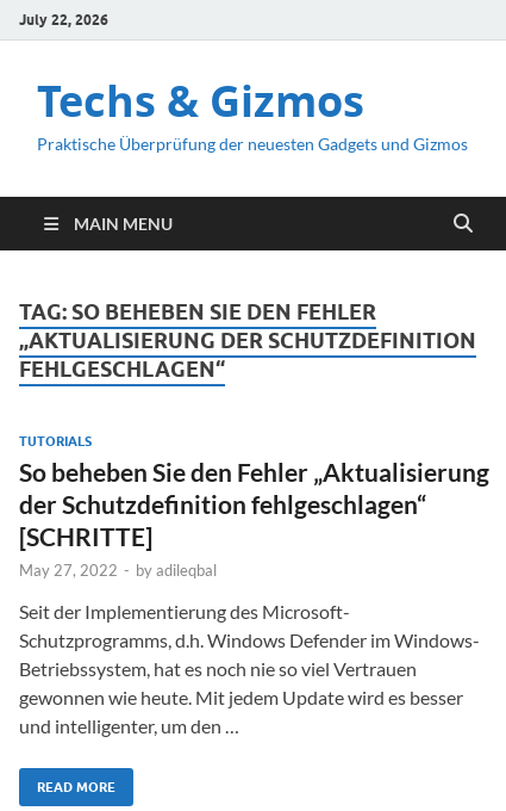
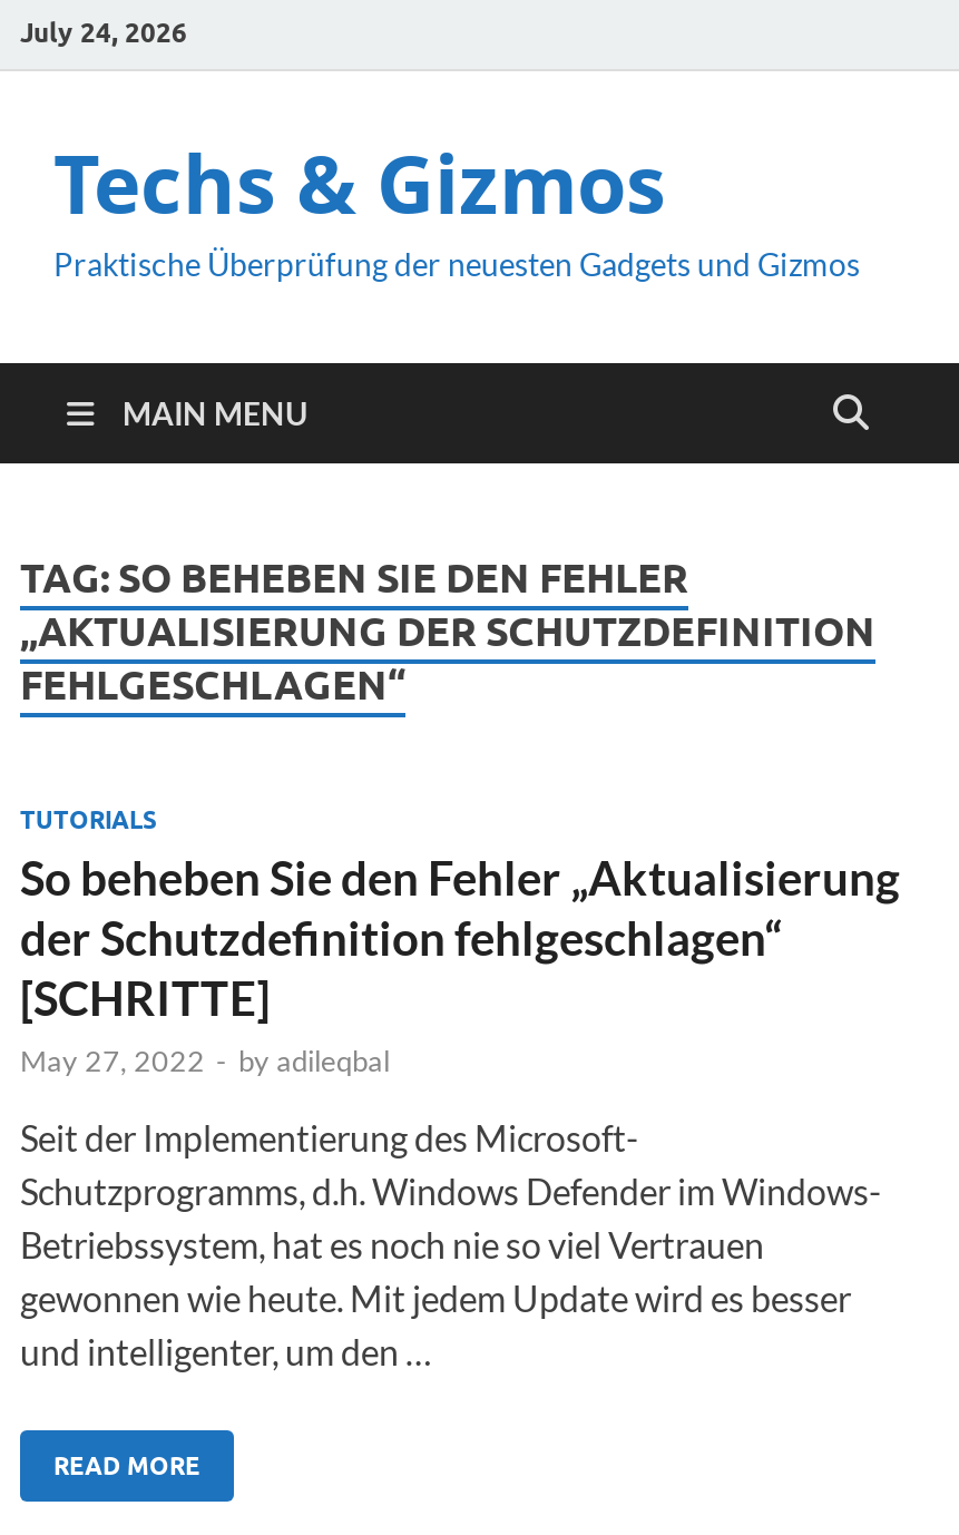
[19,10,108,28] July 22, 2026 -> [20,14,187,48] July 24, 2026

